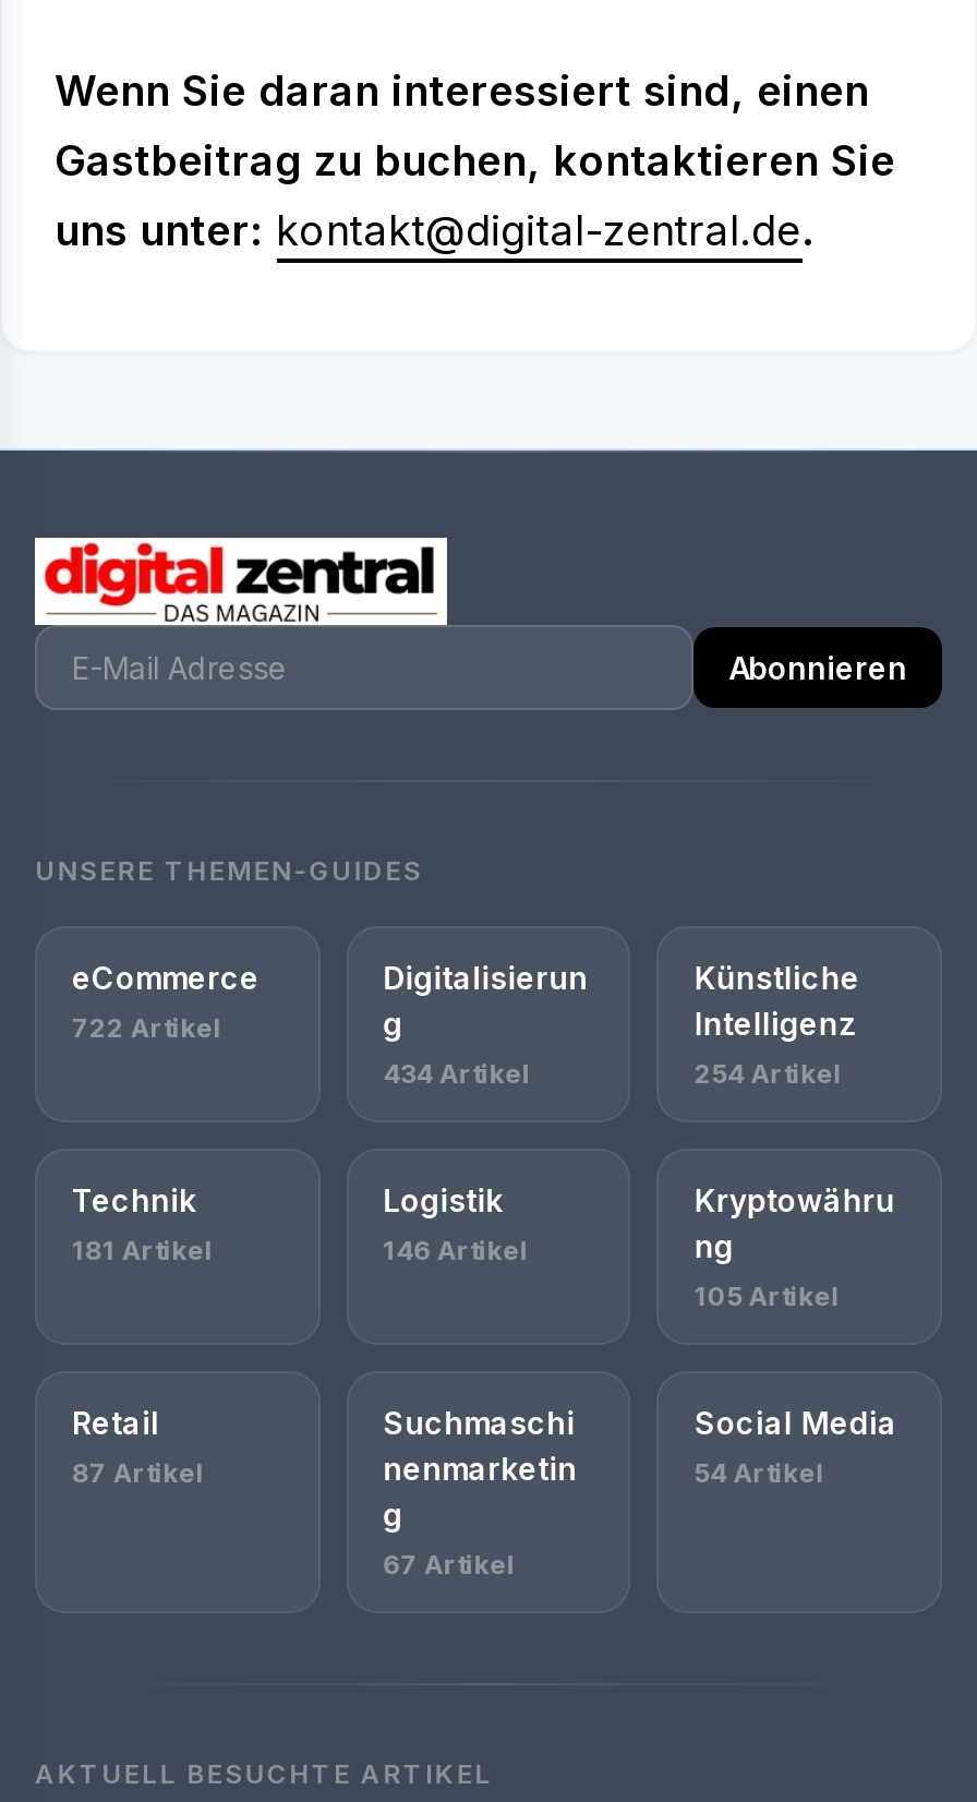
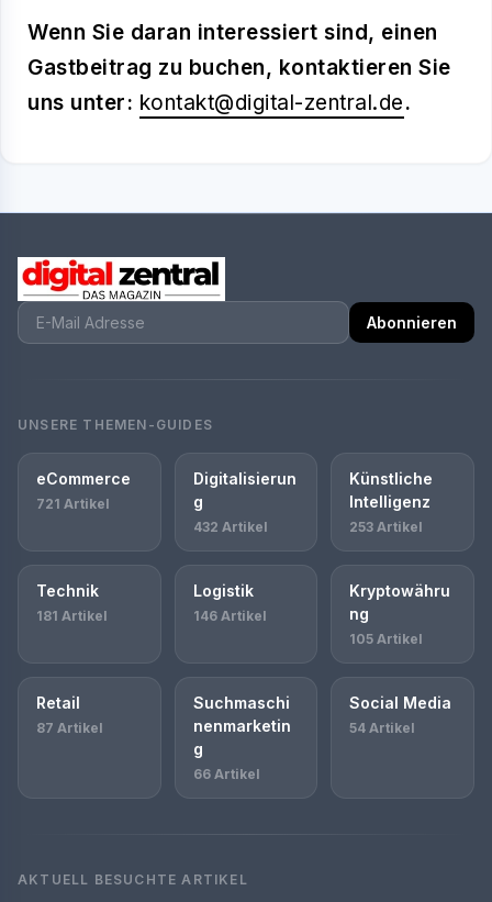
[72,1011,222,1044] 722 Artikel -> [36,495,110,512] 721 Artikel
[383,1057,531,1090] 434 Artikel -> [193,519,268,535] 432 Artikel
[694,1057,842,1090] 254 Artikel -> [350,519,423,535] 253 Artikel
[383,1548,516,1581] 67 Artikel -> [193,766,260,782] 66 Artikel

